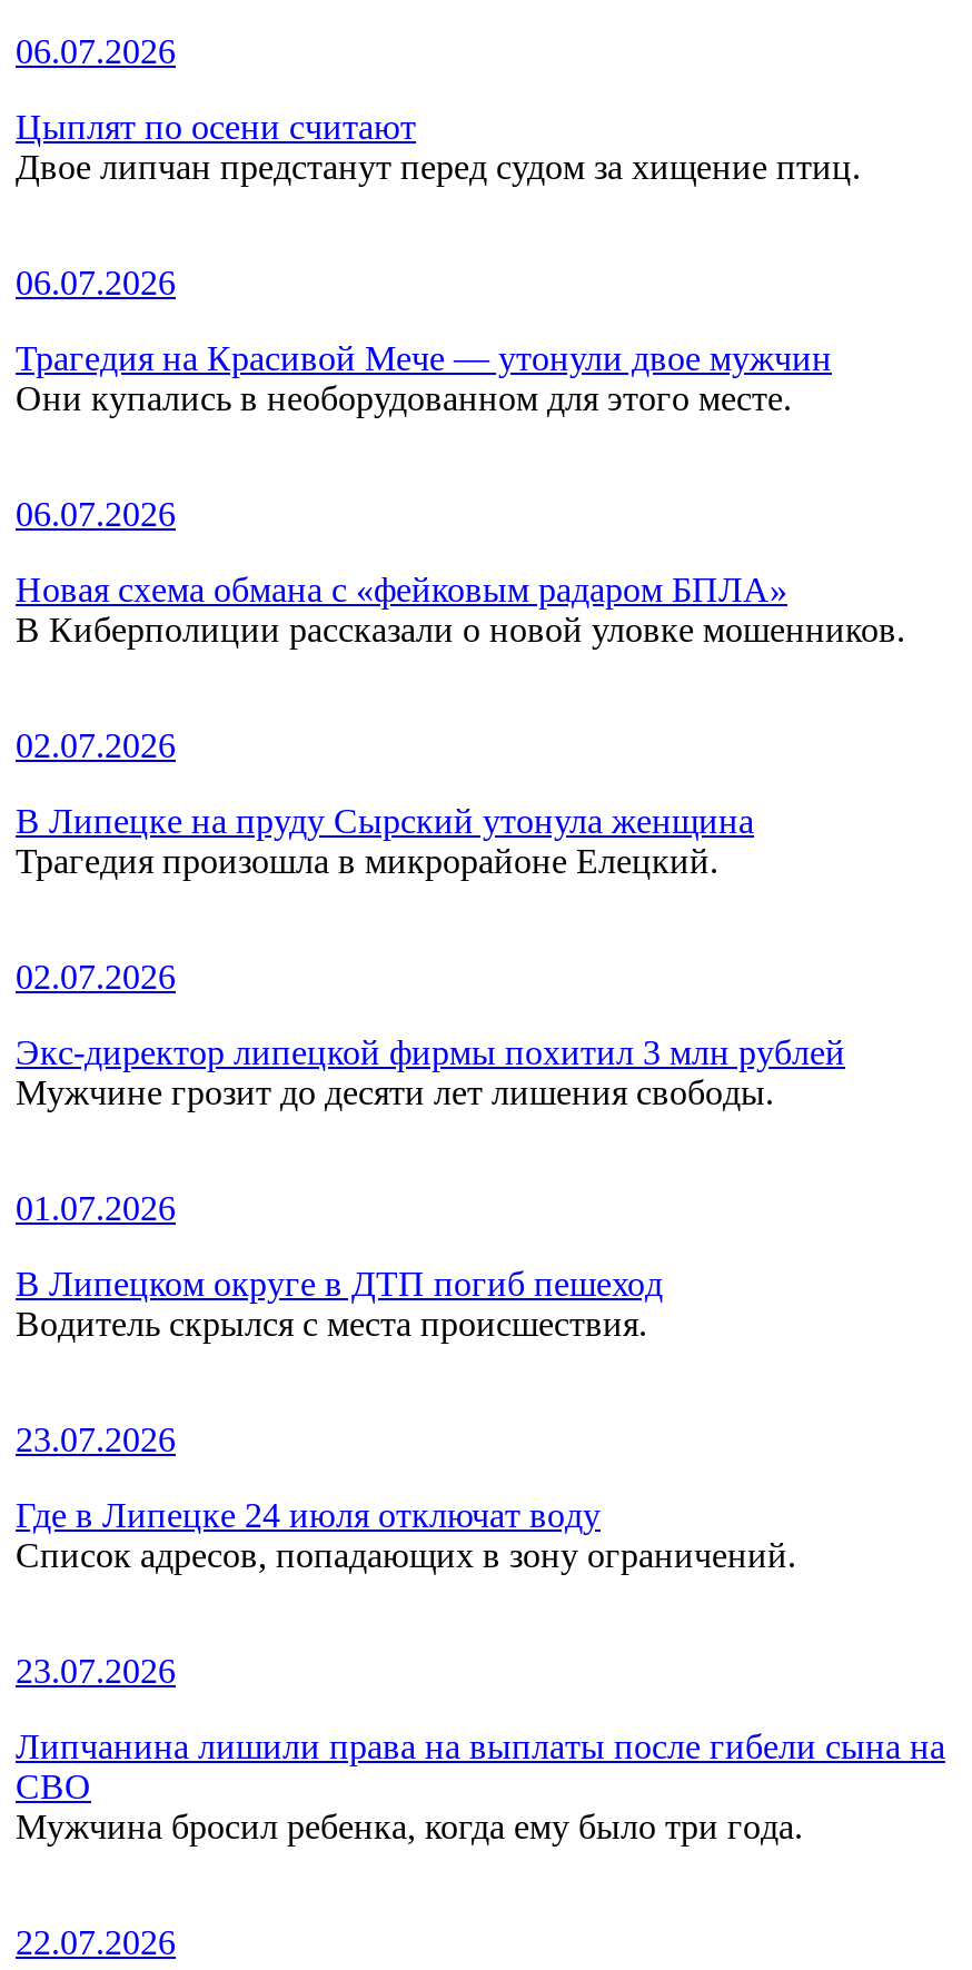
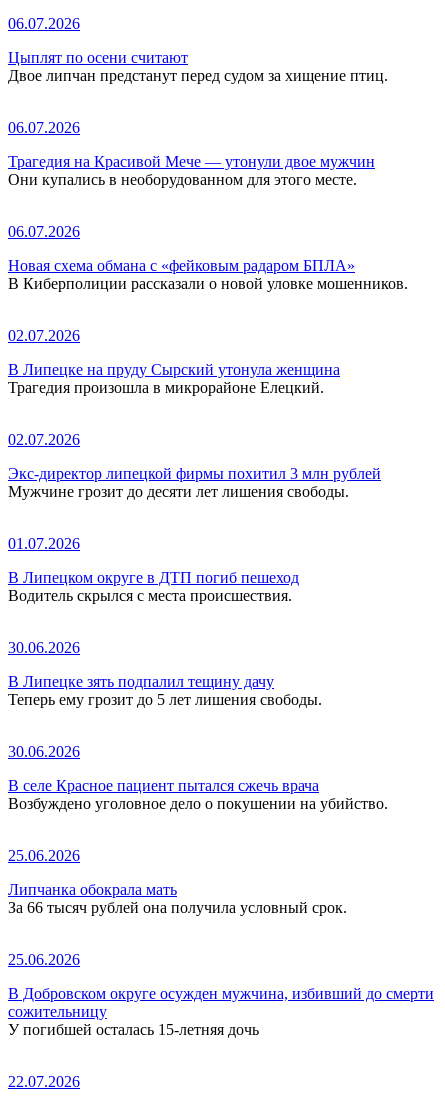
[16,1420,945,1845] 23.07.2026 | Где в Липецке 24 июля отключат воду | Список адресов, попадающих в зону ограничений. | 23.07.2026 | Липчанина лишили права на выплаты после гибели сына на | СВО | Мужчина бросил ребенка, когда ему было три года. -> [8,639,434,1038] 30.06.2026 | В Липецке зять подпалил тещину дачу | Теперь ему грозит до 5 лет лишения свободы. | 30.06.2026 | В селе Красное пациент пытался сжечь врача | Возбуждено уголовное дело о покушении на убийство. | 25.06.2026 | Липчанка обокрала мать | За 66 тысяч рублей она получила условный срок. | 25.06.2026 | В Добровском округе осужден мужчина, избивший до смерти | сожительницу | У погибшей осталась 15-летняя дочь

